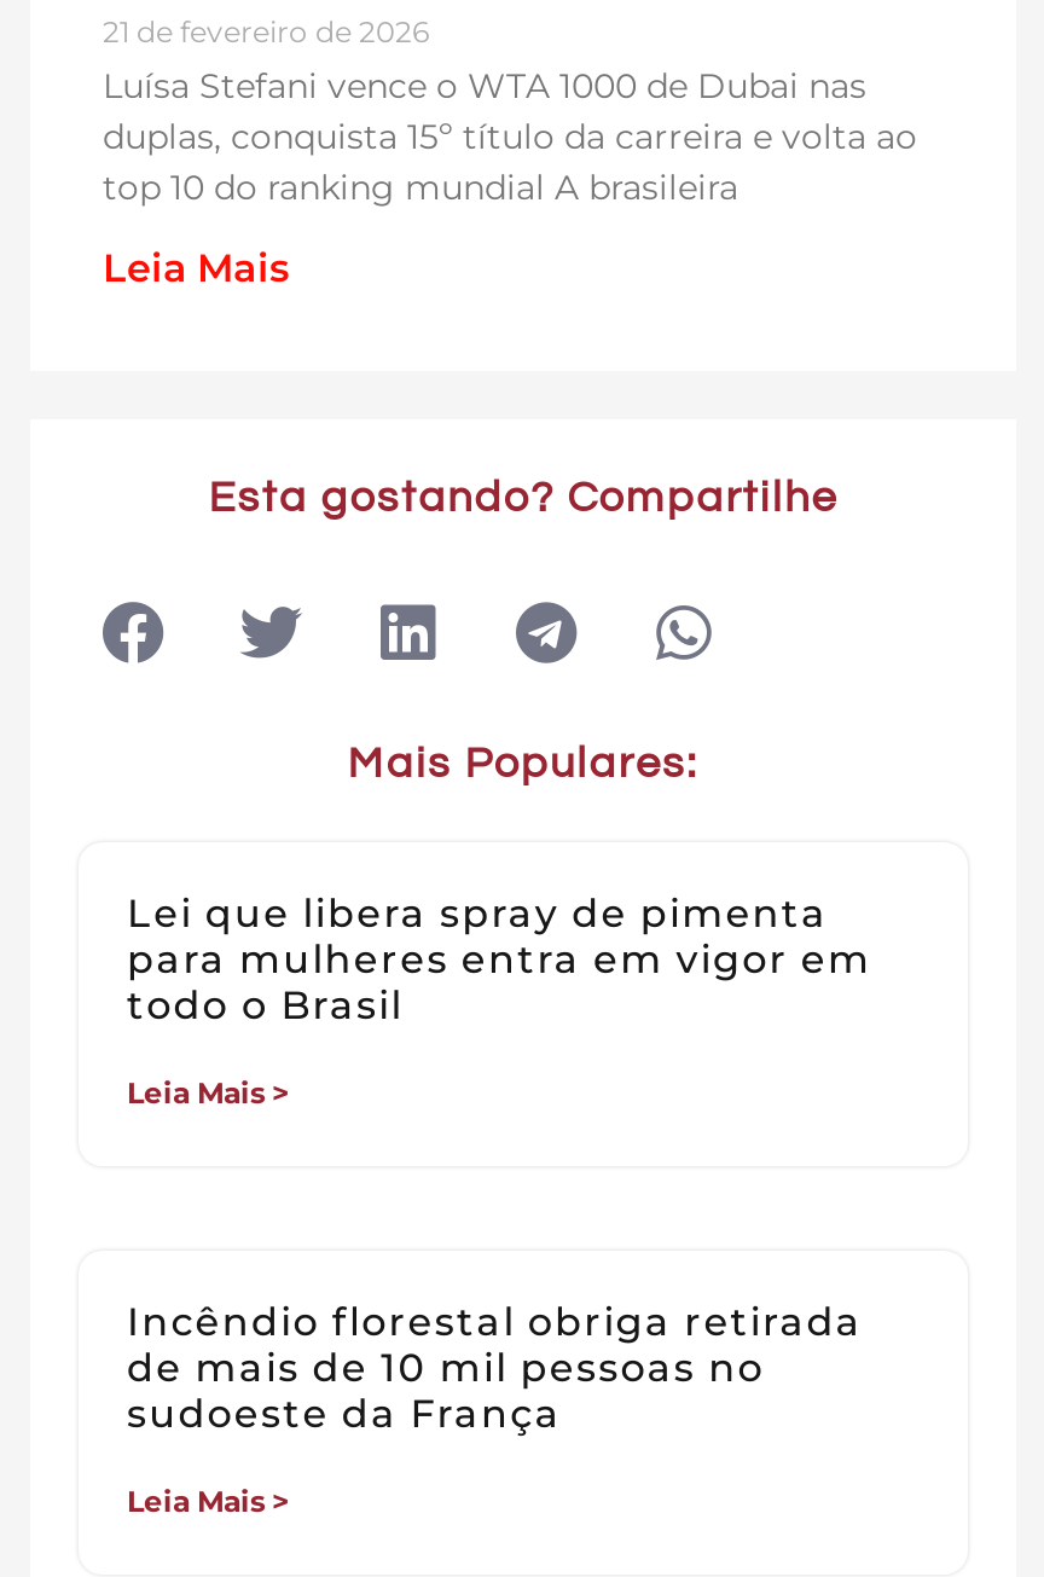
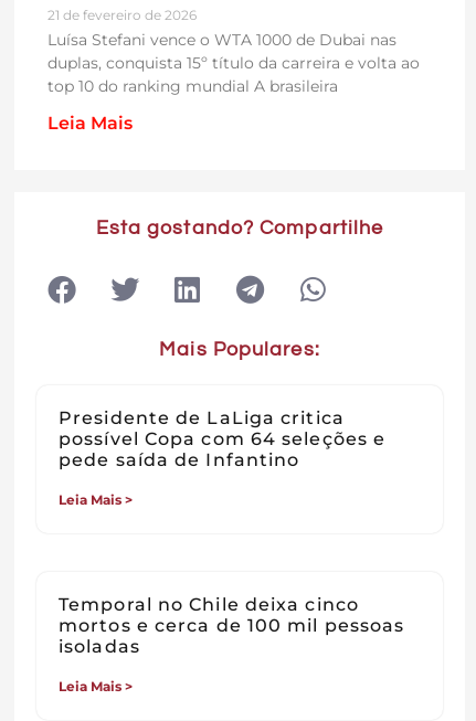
[127,891,871,1028] Lei que libera spray de pimenta | para mulheres entra em vigor em | todo o Brasil -> [59,407,386,470] Presidente de LaLiga critica | possível Copa com 64 seleções e | pede saída de Infantino
[127,1299,863,1437] Incêndio florestal obriga retirada | de mais de 10 mil pessoas no | sudoeste da França -> [59,594,405,657] Temporal no Chile deixa cinco | mortos e cerca de 100 mil pessoas | isoladas

